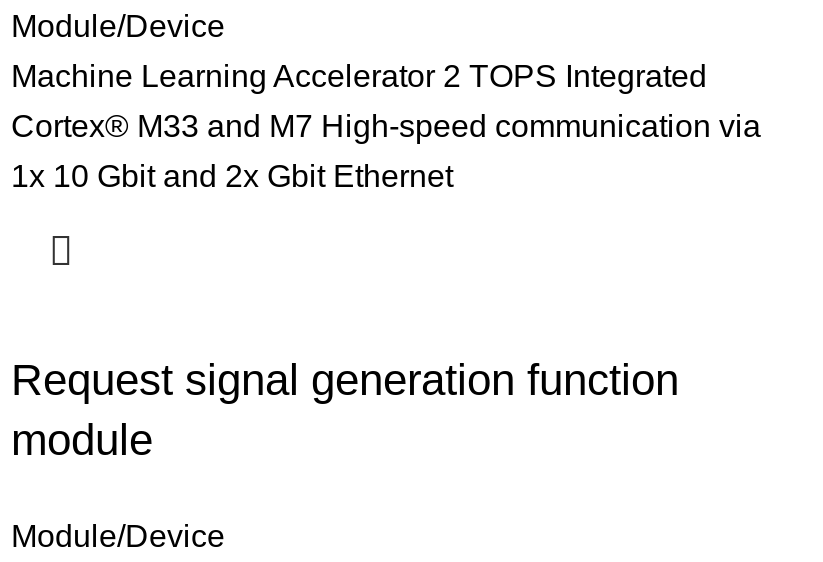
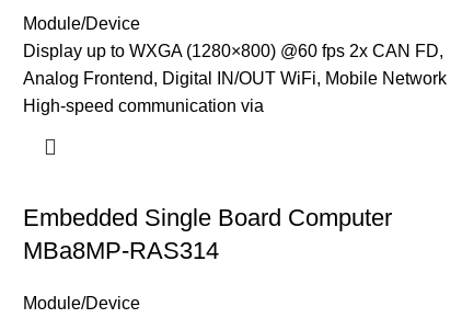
[11,60,707,94] Machine Learning Accelerator 2 TOPS Integrated -> [23,42,443,60] Display up to WXGA (1280×800) @60 fps 2x CAN FD,
[11,110,761,144] Cortex® M33 and M7 High-speed communication via -> [23,69,447,88] Analog Frontend, Digital IN/OUT WiFi, Mobile Network
[11,160,453,194] 1x 10 Gbit and 2x Gbit Ethernet -> [23,96,264,115] High-speed communication via
[11,356,679,466] Request signal generation function | module -> [23,204,392,264] Embedded Single Board Computer | MBa8MP-RAS314

